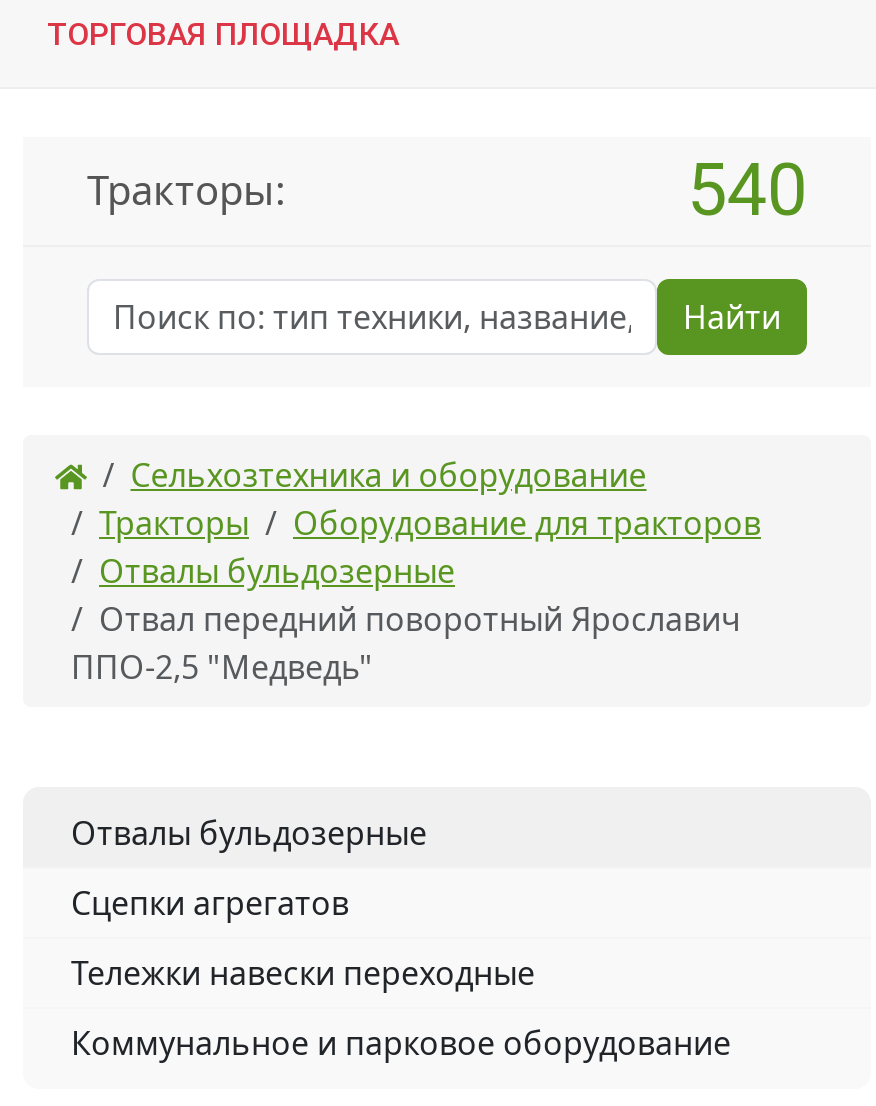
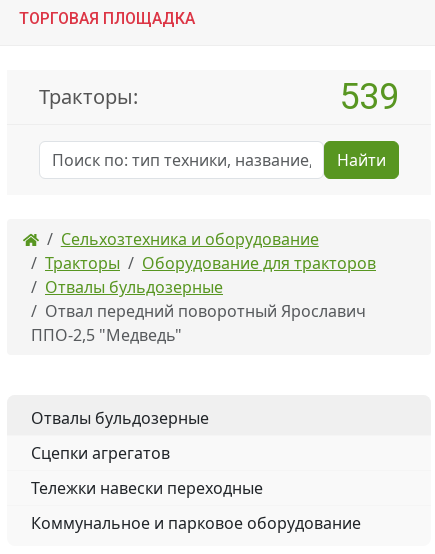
[687,149,807,233] 540 -> [339,76,399,118] 539

